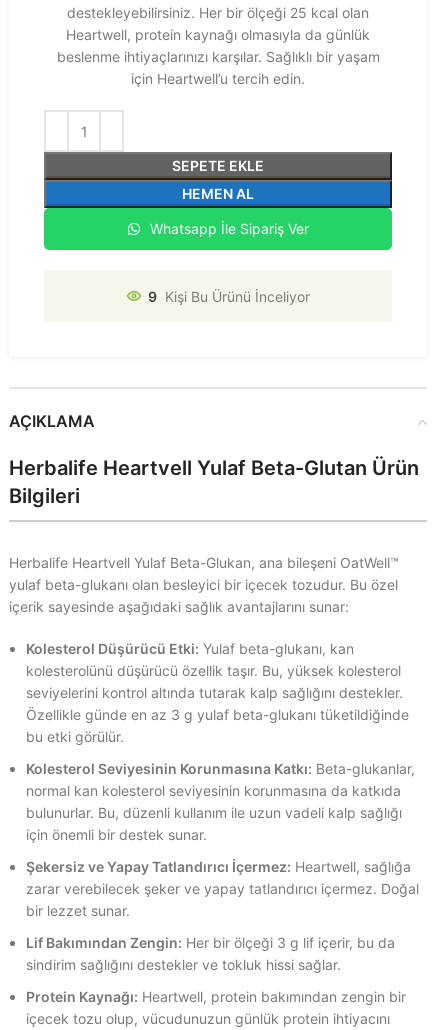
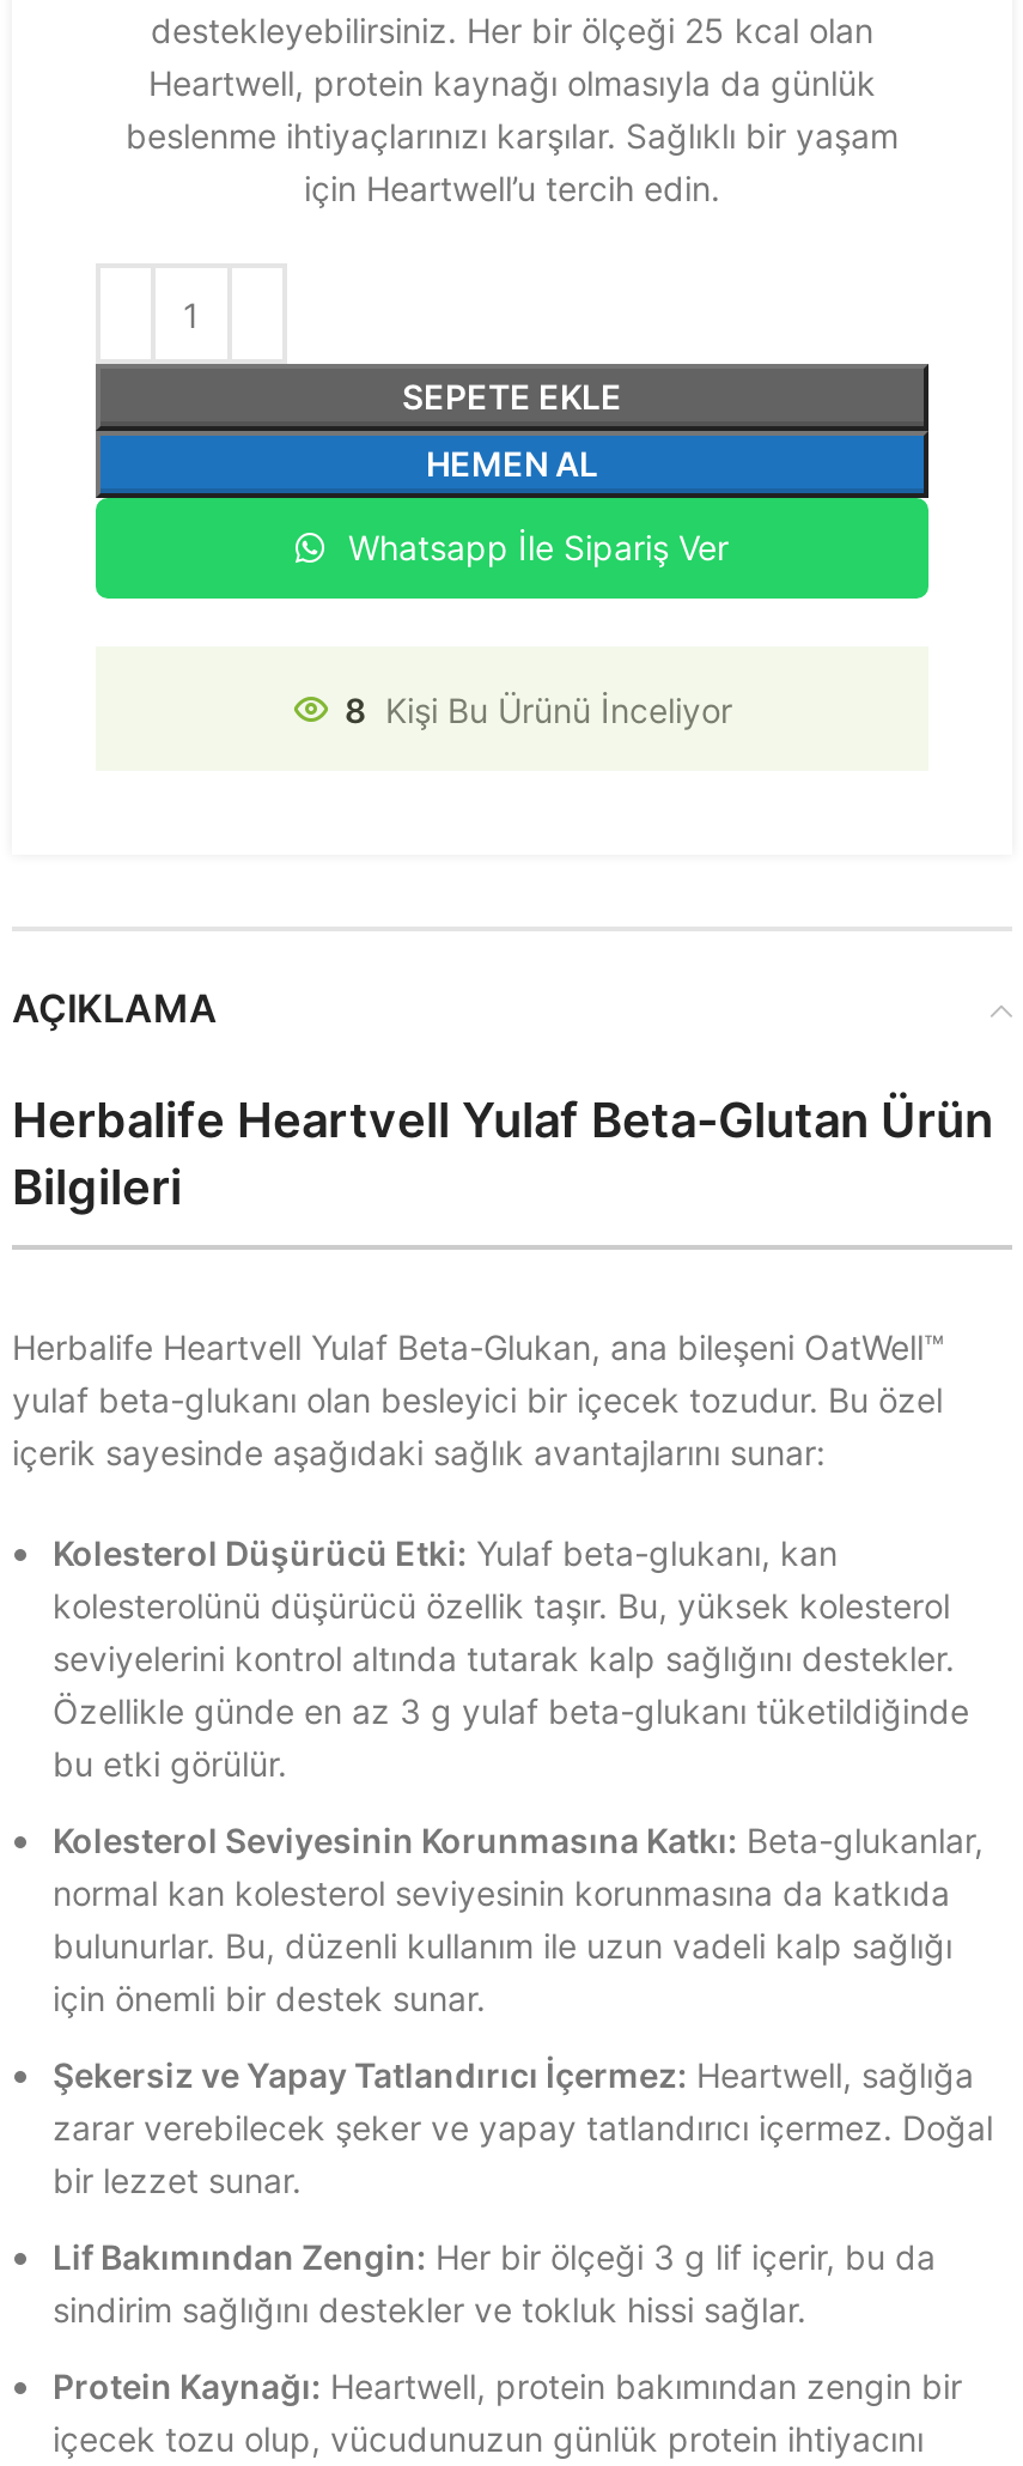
[148,288,310,305] 9 Kişi Bu Ürünü İnceliyor -> [345,690,732,731] 8 Kişi Bu Ürünü İnceliyor

